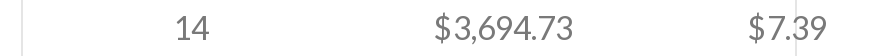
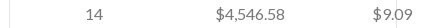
[433,8,573,46] $3,694.73 -> [215,4,285,23] $4,546.58
[747,8,827,46] $7.39 -> [372,4,412,23] $9.09

